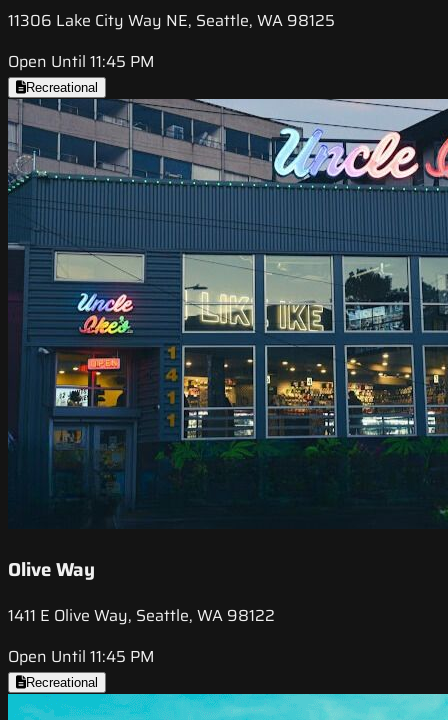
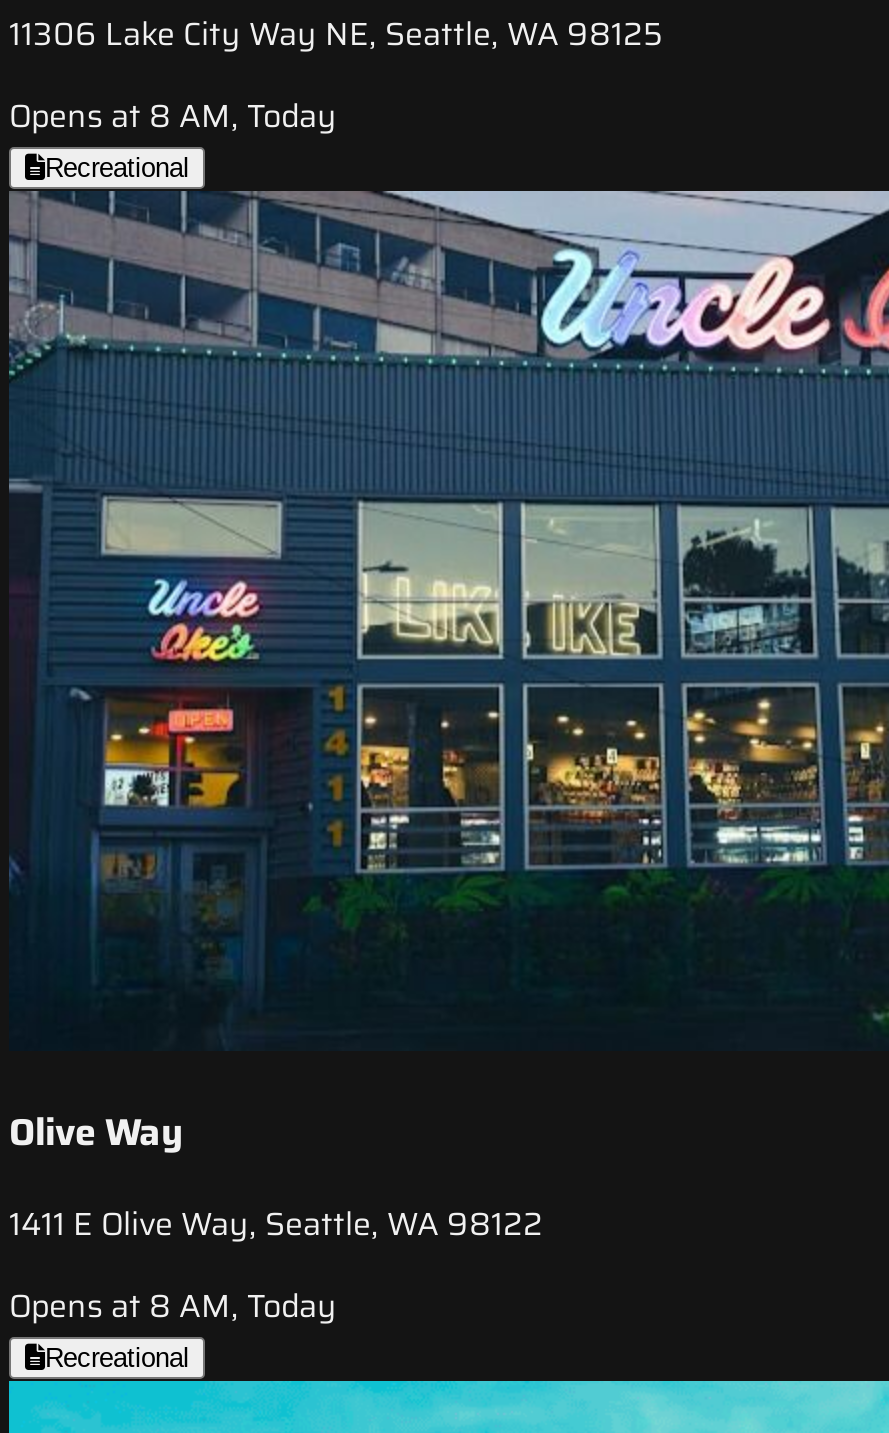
[8,49,155,74] Open Until 11:45 PM -> [9,92,337,142] Opens at 8 AM, Today
[8,644,155,669] Open Until 11:45 PM -> [9,1281,337,1331] Opens at 8 AM, Today

